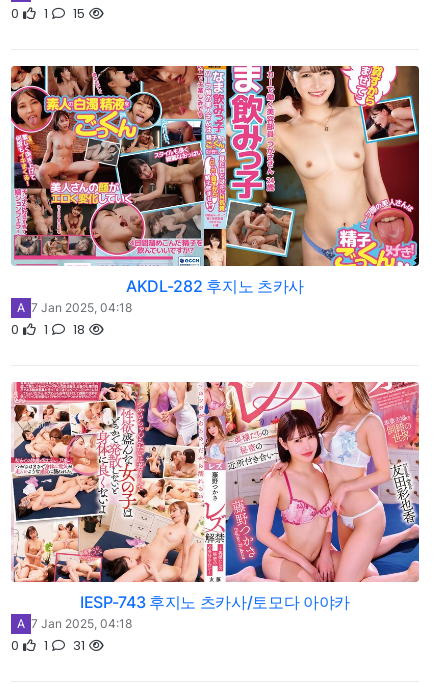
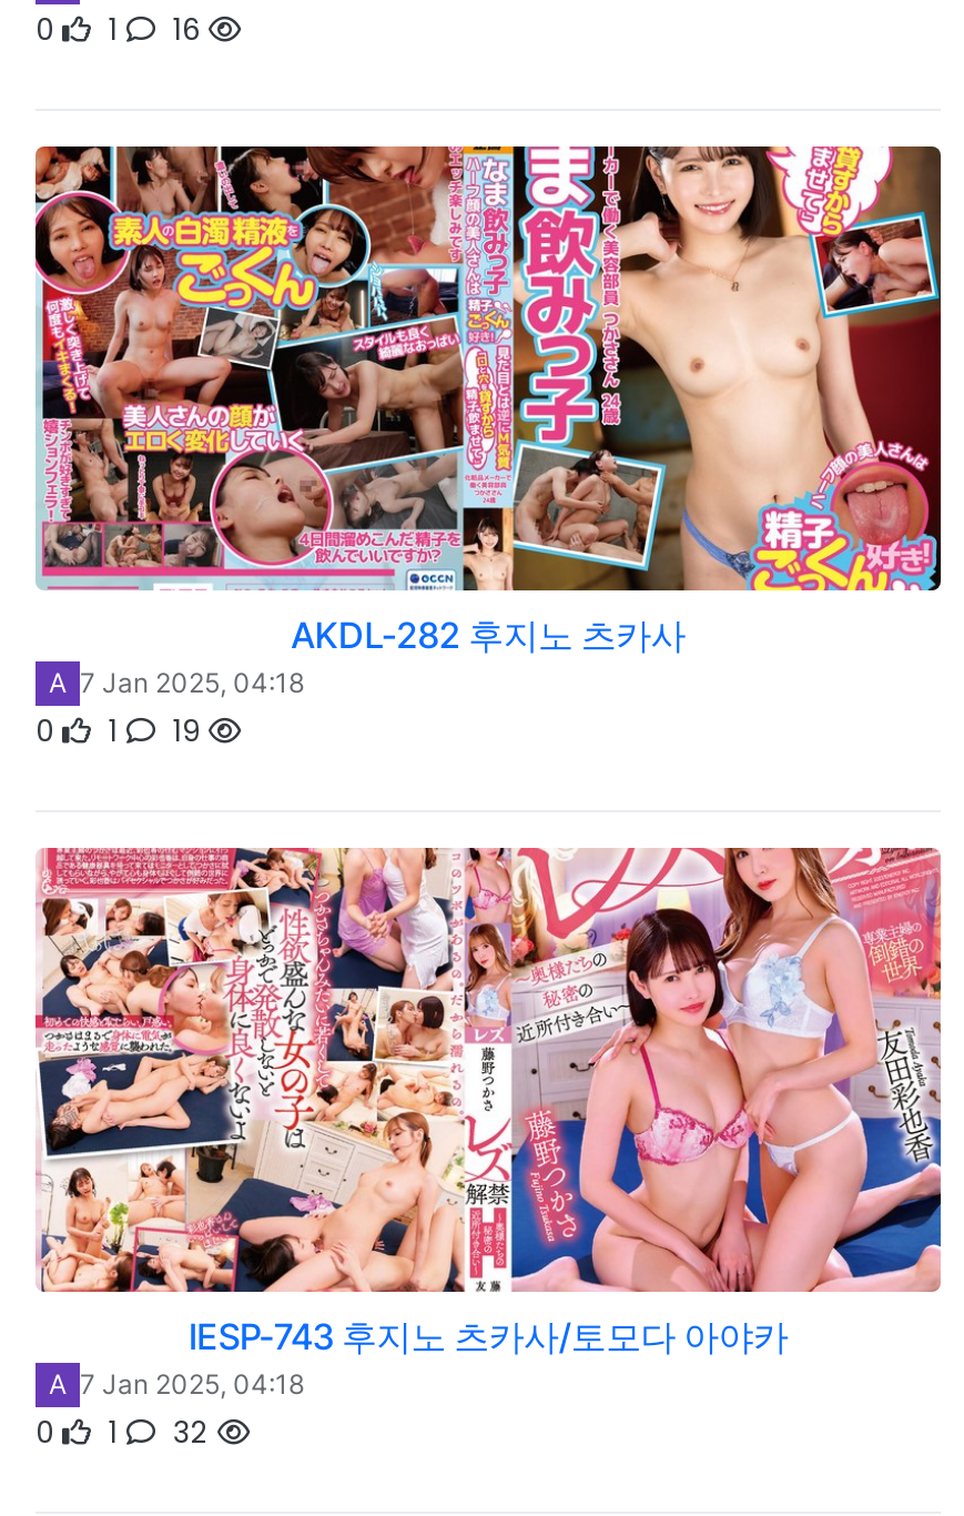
[11,4,85,23] 0 1 15 -> [35,9,200,51] 0 1 16
[11,320,85,339] 0 1 18 -> [35,710,200,752] 0 1 19
[11,636,85,655] 0 1 31 -> [35,1412,209,1454] 0 1 32

